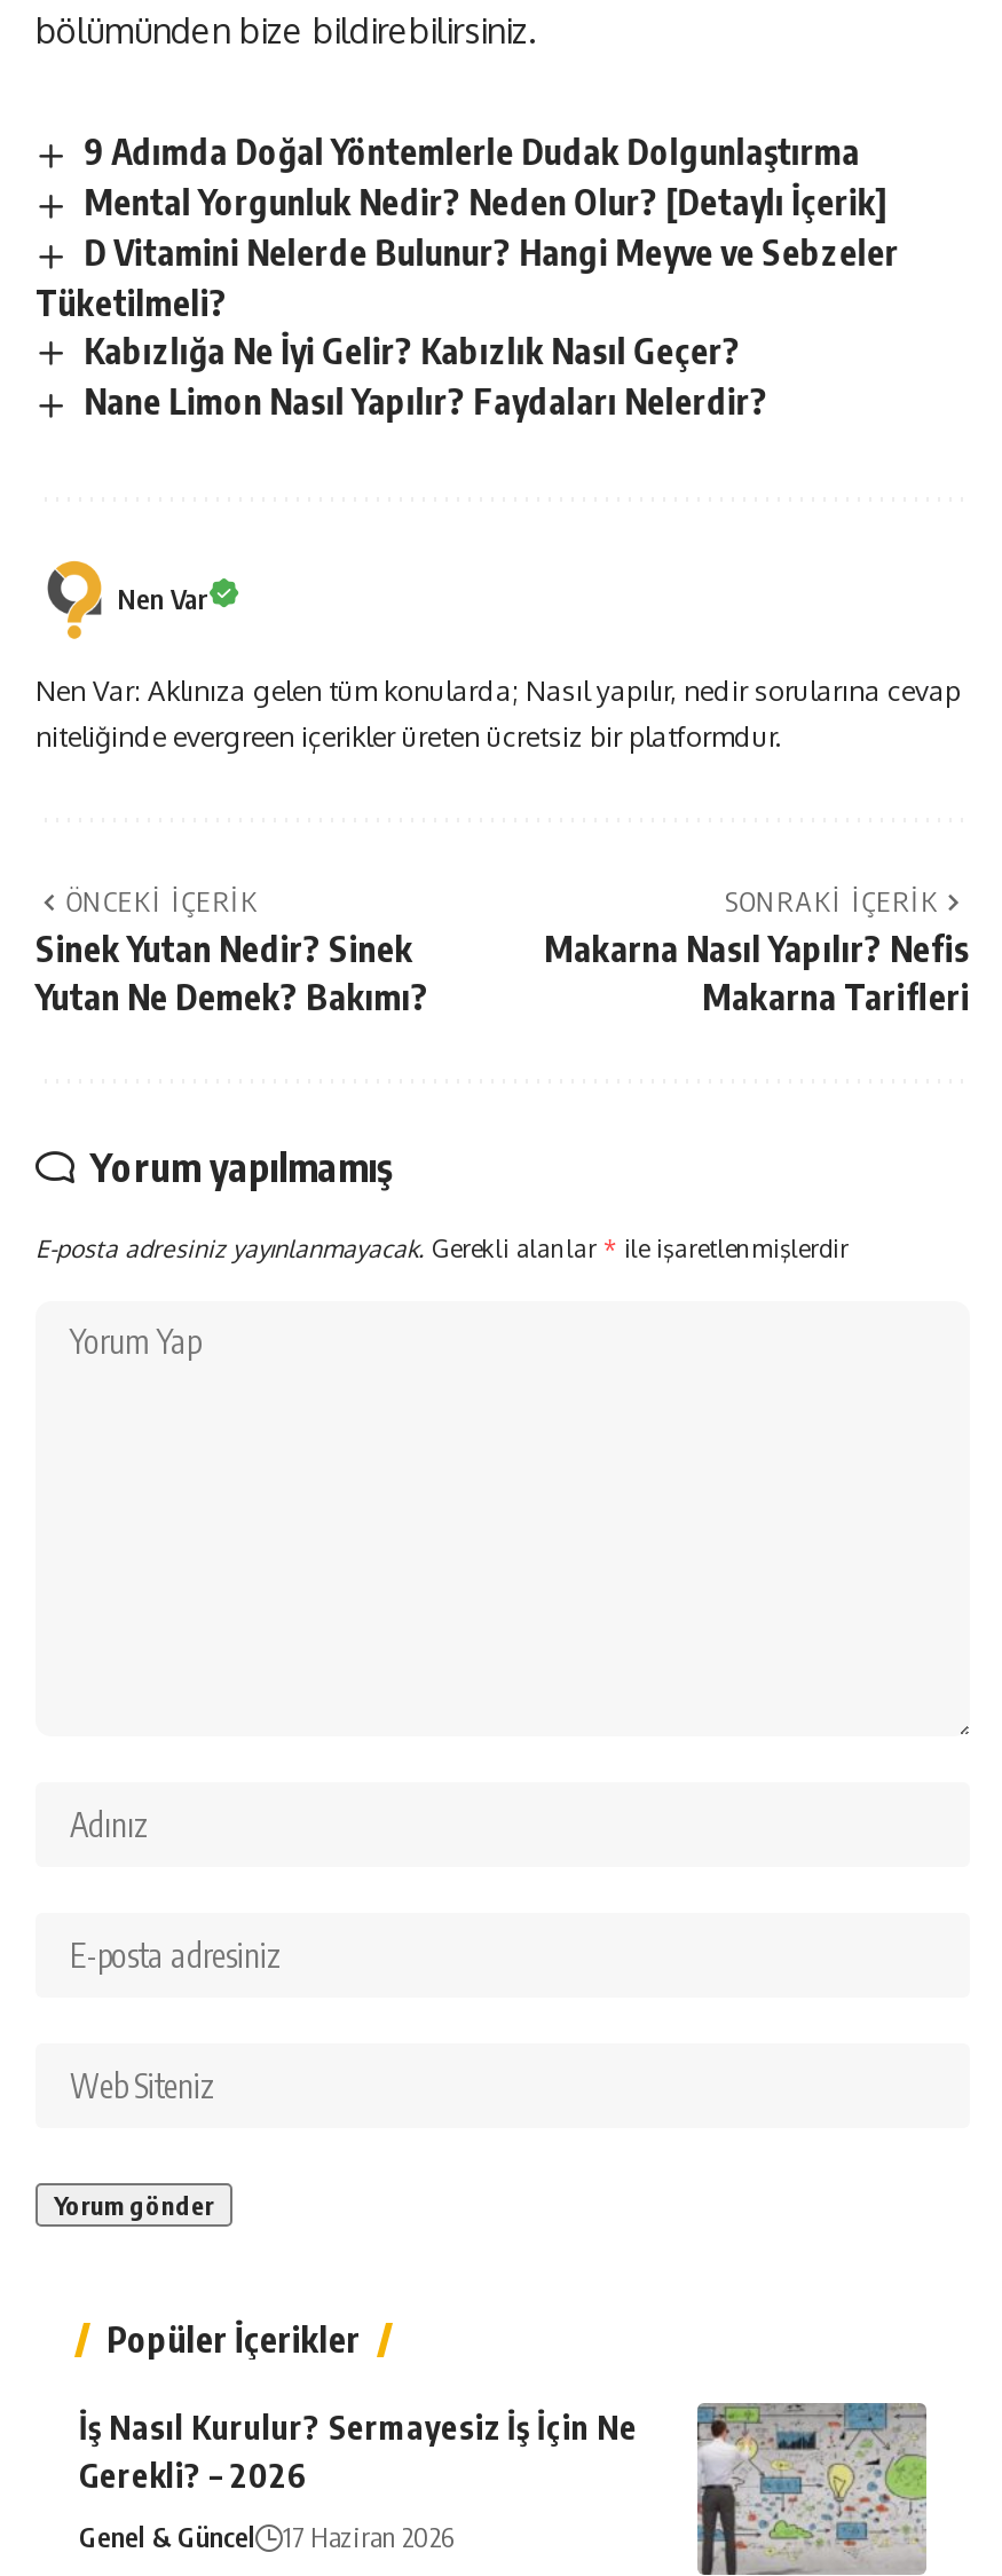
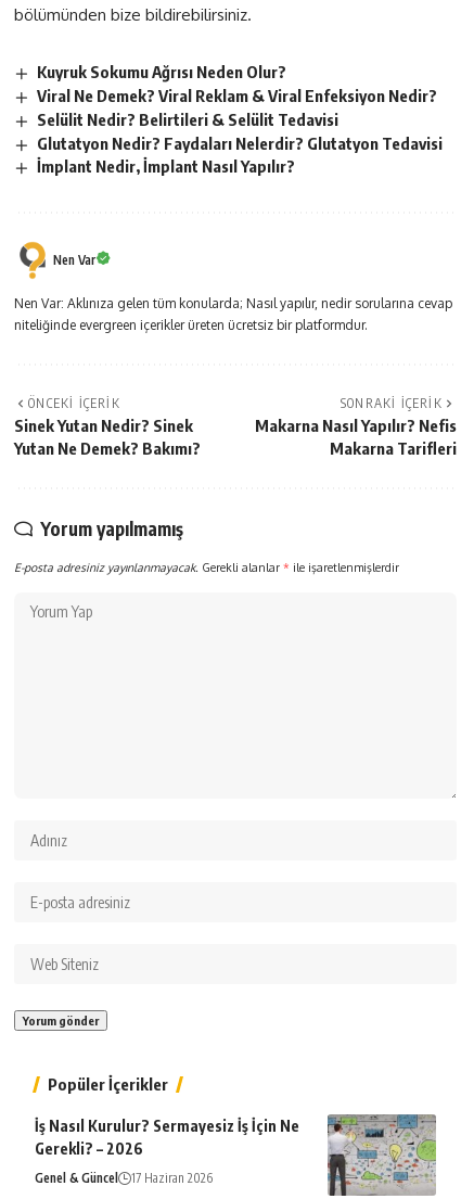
[35,130,899,420] 9 Adımda Doğal Yöntemlerle Dudak Dolgunlaştırma | Mental Yorgunluk Nedir? Neden Olur? [Detaylı İçerik] | D Vitamini Nelerde Bulunur? Hangi Meyve ve Sebzeler | Tüketilmeli? | Kabızlığa Ne İyi Gelir? Kabızlık Nasıl Geçer? | Nane Limon Nasıl Yapılır? Faydaları Nelerdir? -> [37,62,443,176] Kuyruk Sokumu Ağrısı Neden Olur? | Viral Ne Demek? Viral Reklam & Viral Enfeksiyon Nedir? | Selülit Nedir? Belirtileri & Selülit Tedavisi | Glutatyon Nedir? Faydaları Nelerdir? Glutatyon Tedavisi | İmplant Nedir, İmplant Nasıl Yapılır?

